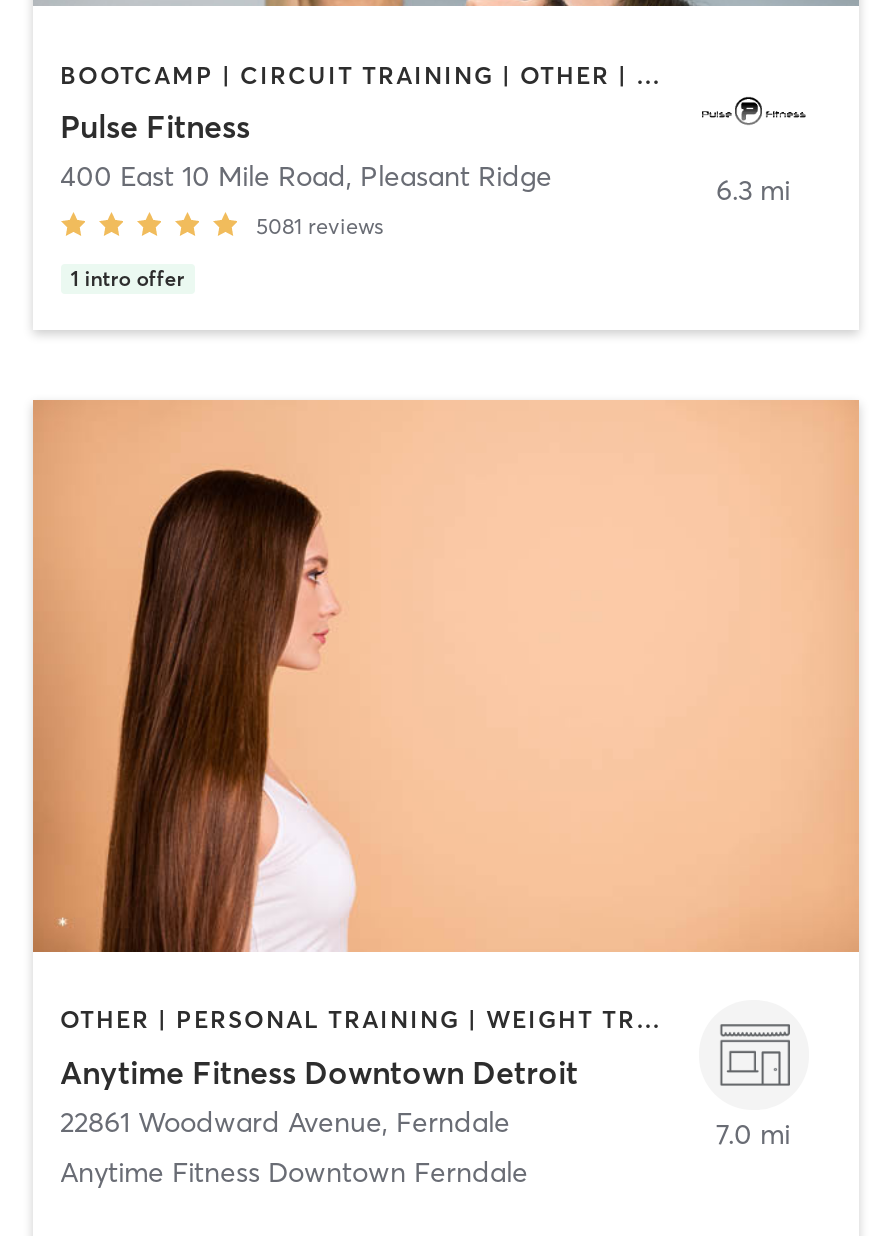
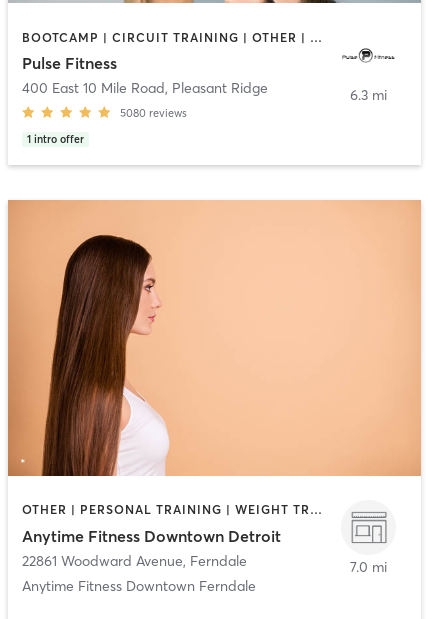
[256,213,384,241] 5081 reviews -> [119,106,186,120] 5080 reviews

